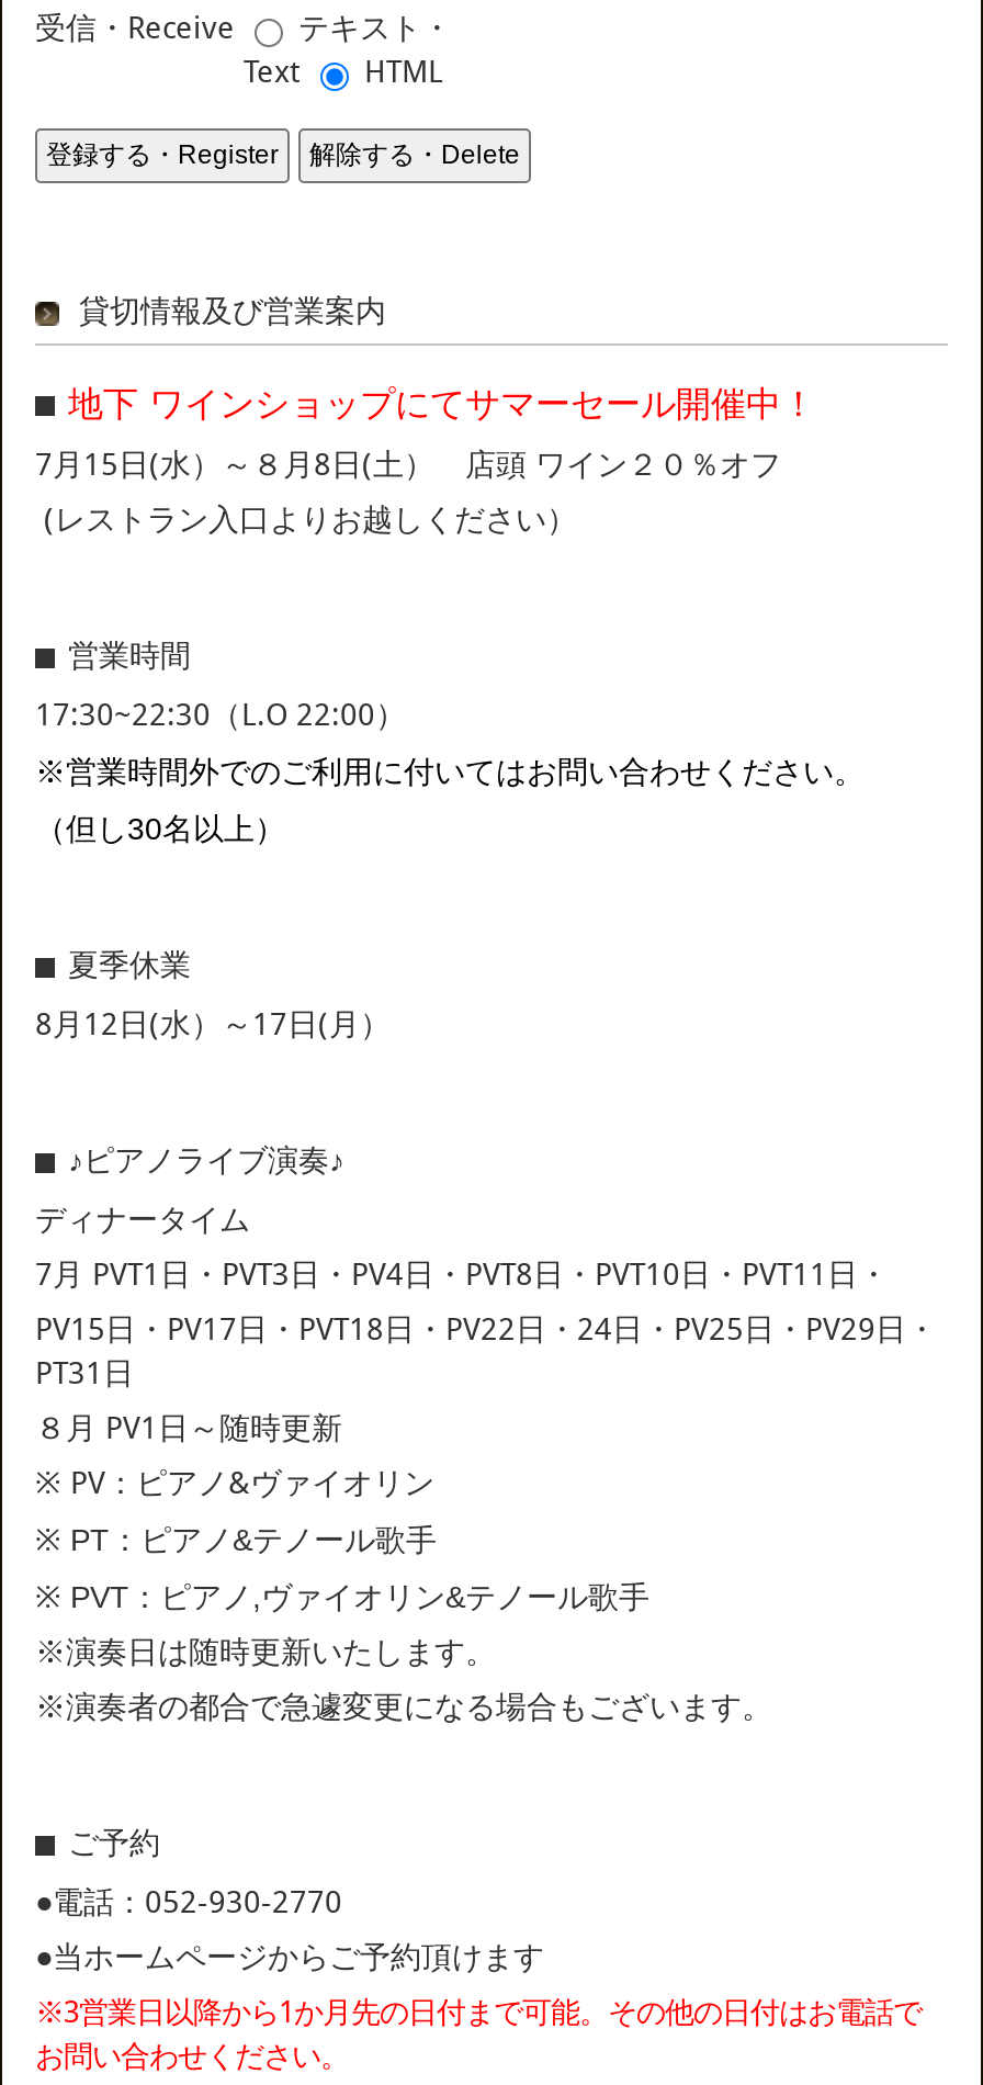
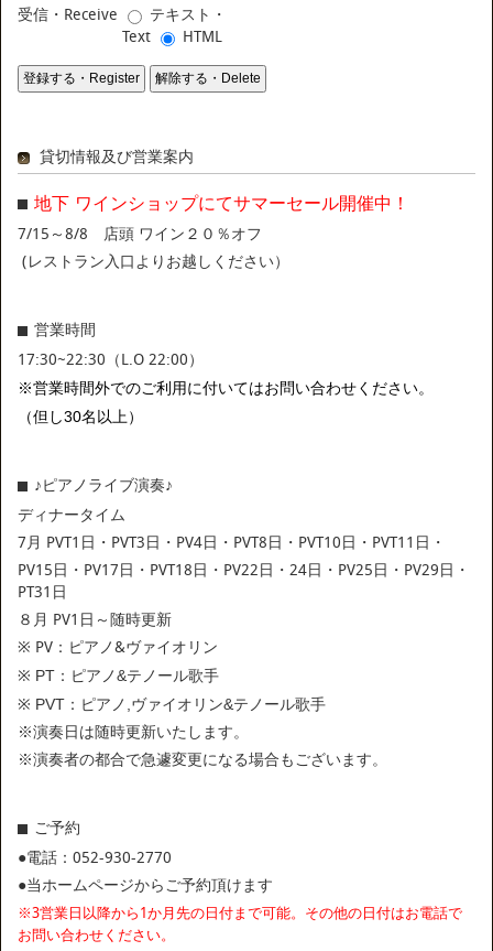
[35,446,781,484] 7月15日(水）～８月8日(土） 店頭 ワイン２０％オフ -> [18,225,262,243] 7/15～8/8 店頭 ワイン２０％オフ
[35,949,391,1043] 夏季休業 | 8月12日(水）～17日(月） -> none

